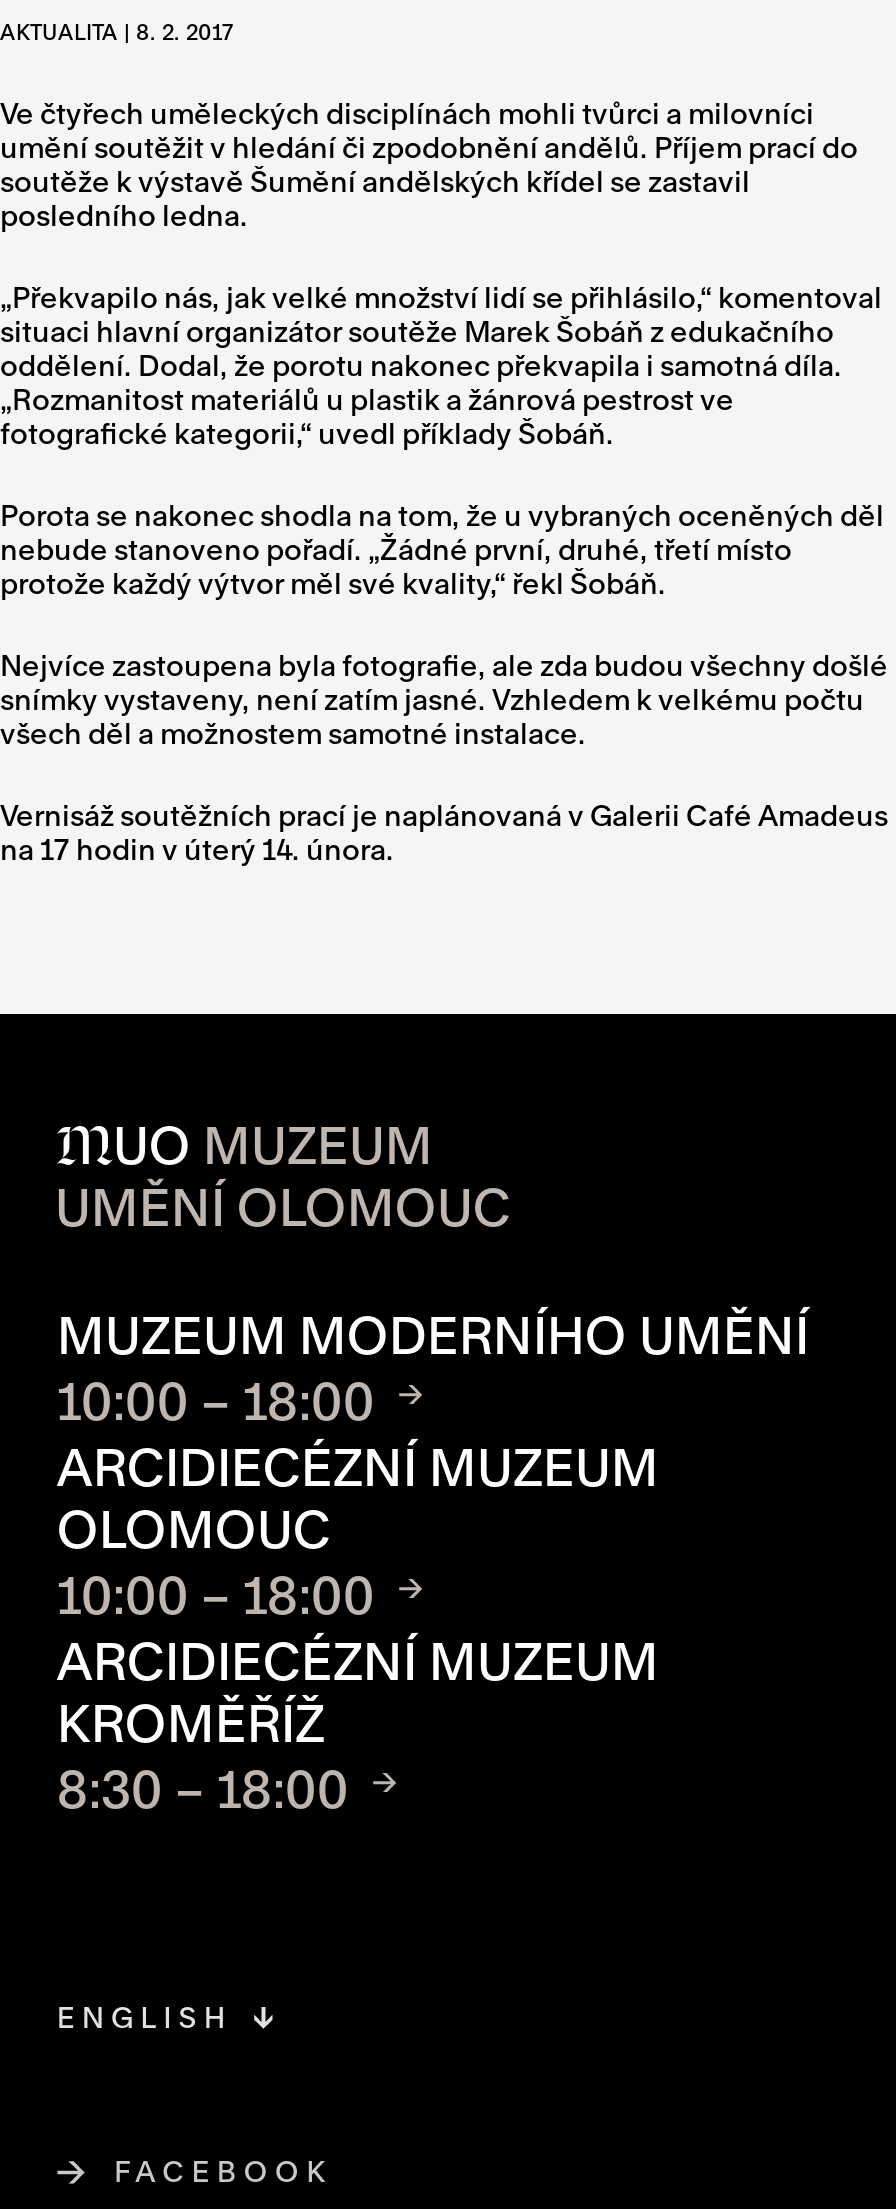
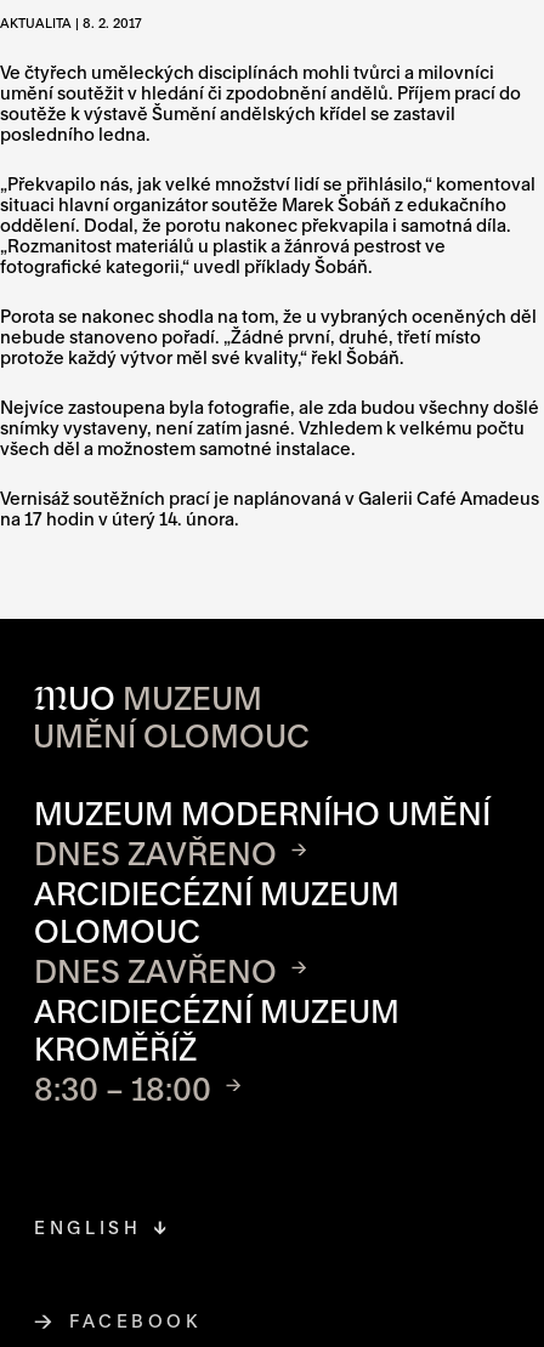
[57,1371,375,1431] 10:00 – 18:00 -> [34,835,277,872] DNES ZAVŘENO
[57,1565,375,1625] 10:00 – 18:00 -> [34,953,277,989] DNES ZAVŘENO

